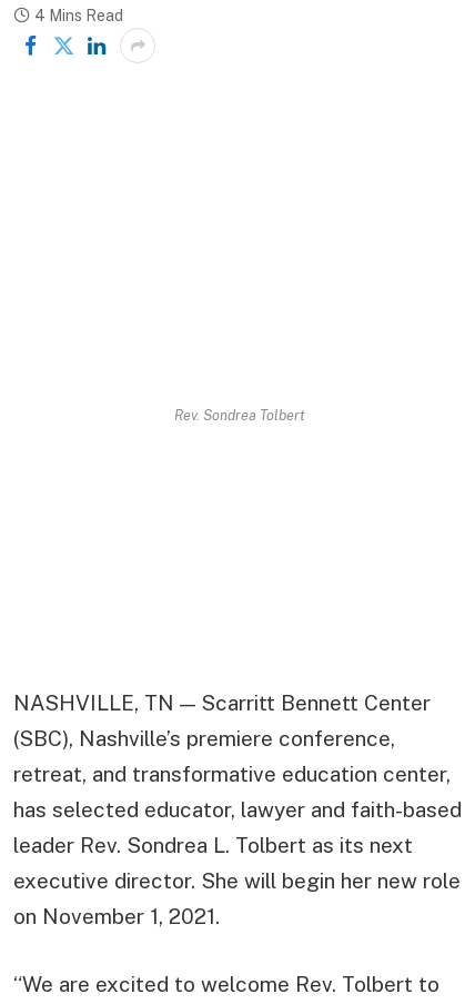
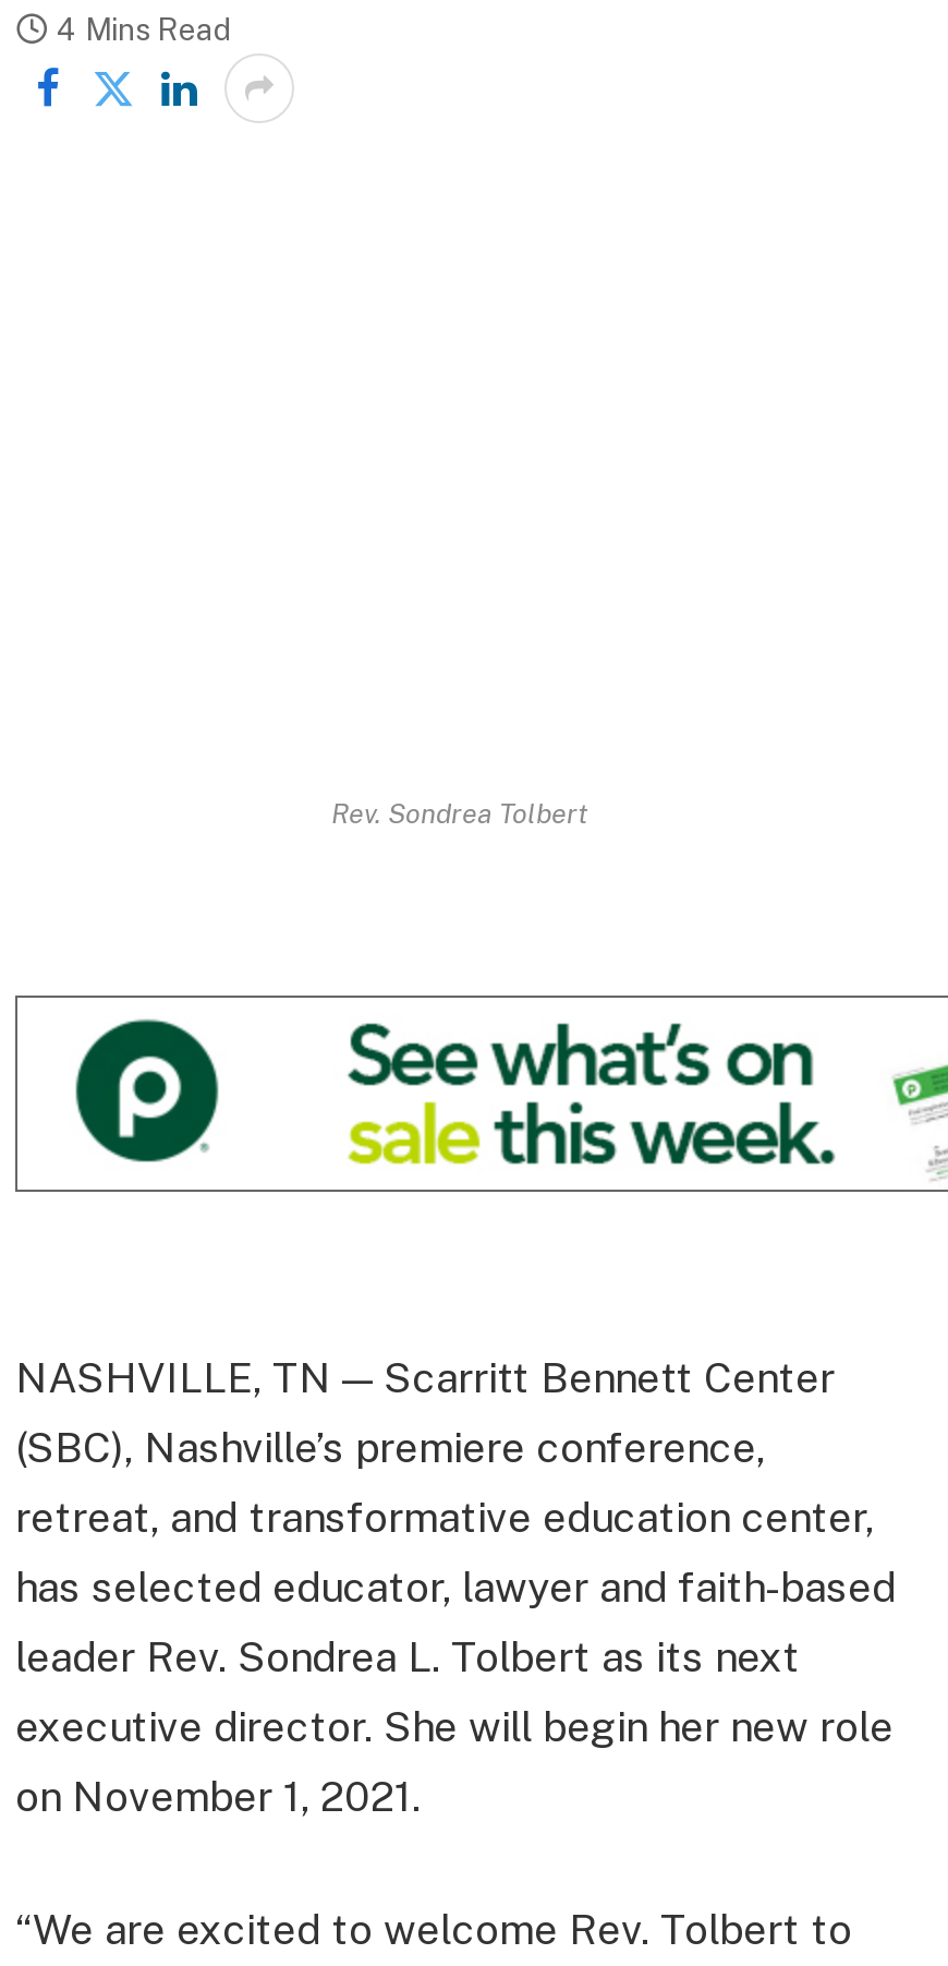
none -> [13,993,941,1194] [image]

